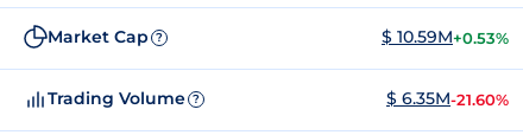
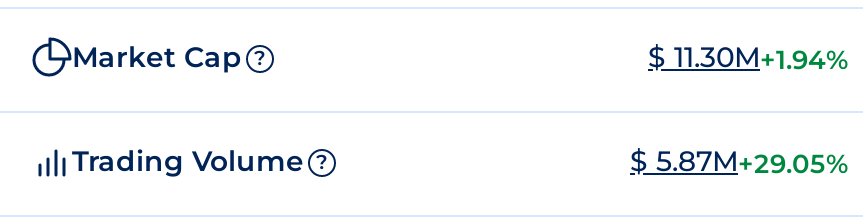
[382,26,509,48] $ 10.59M+0.53% -> [648,39,848,75] $ 11.30M+1.94%
[386,88,509,109] $ 6.35M-21.60% -> [630,143,848,179] $ 5.87M+29.05%

